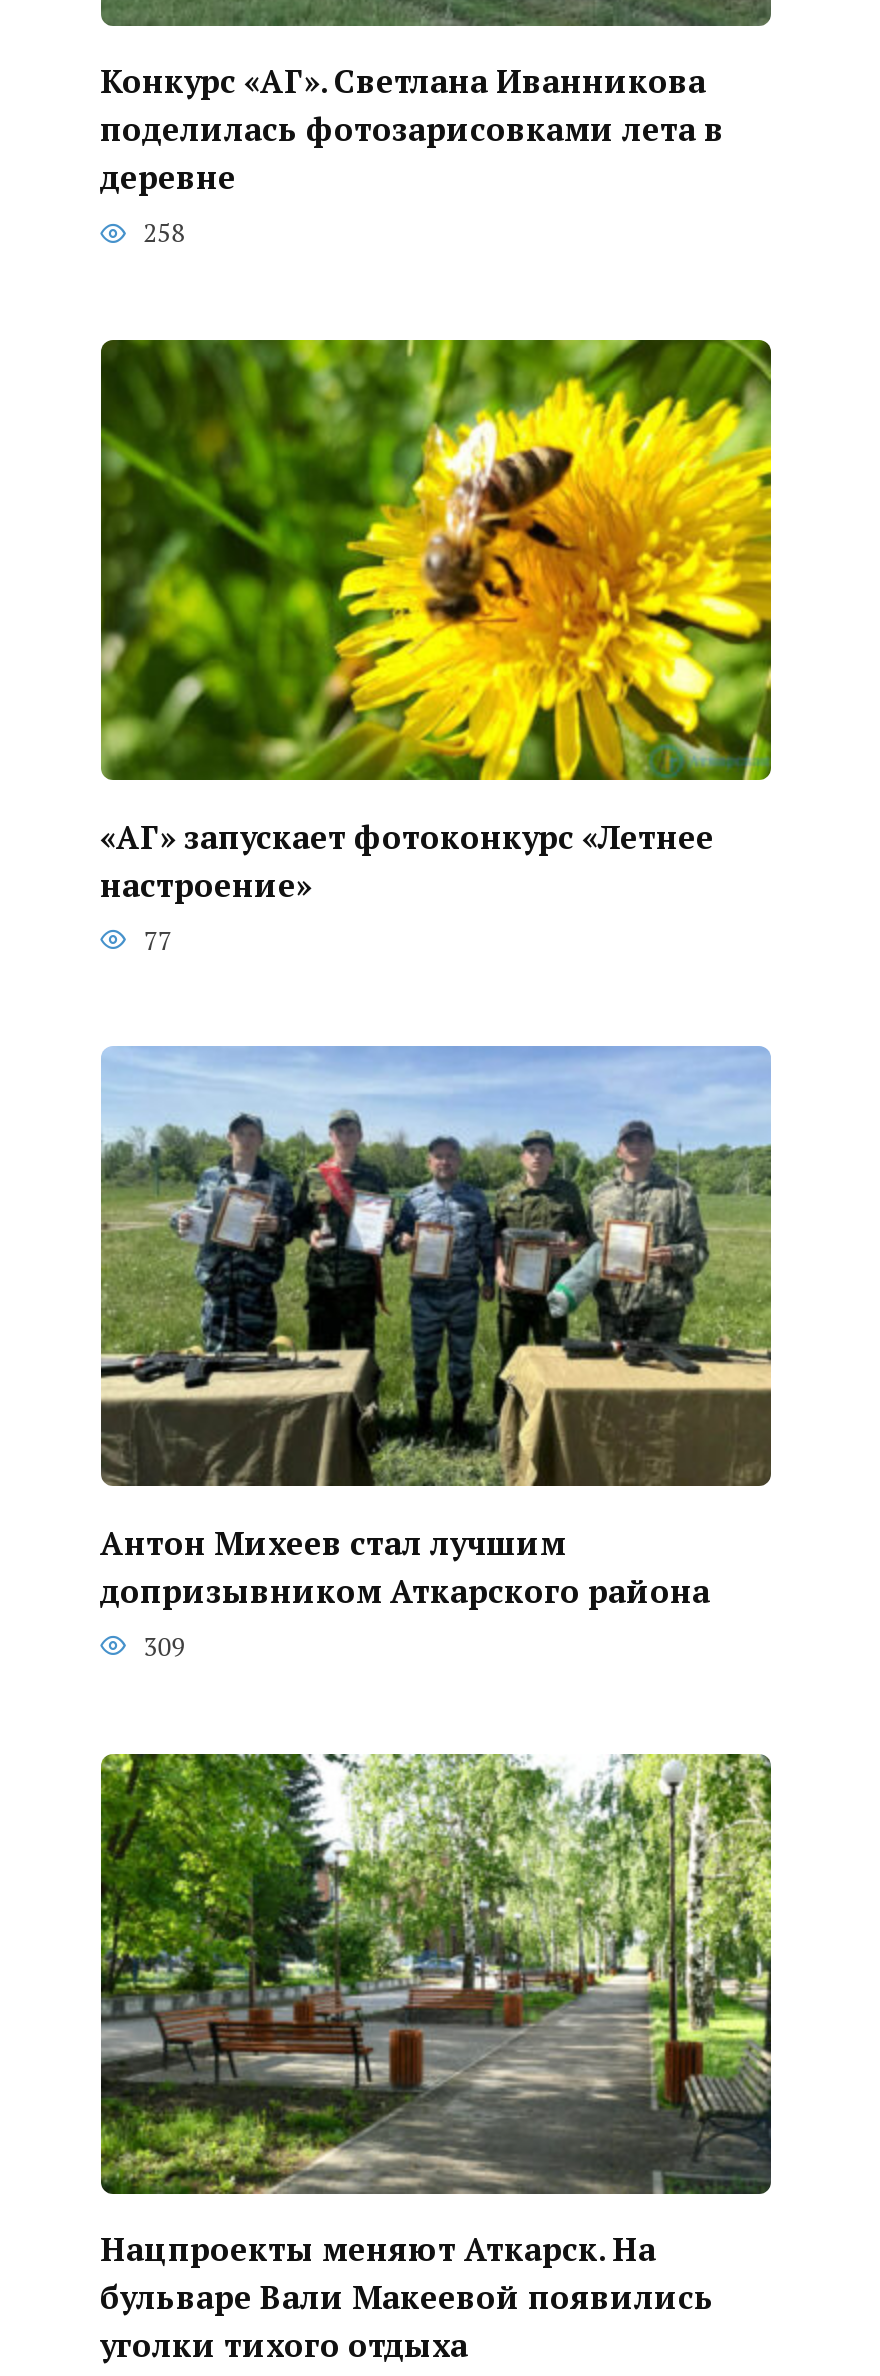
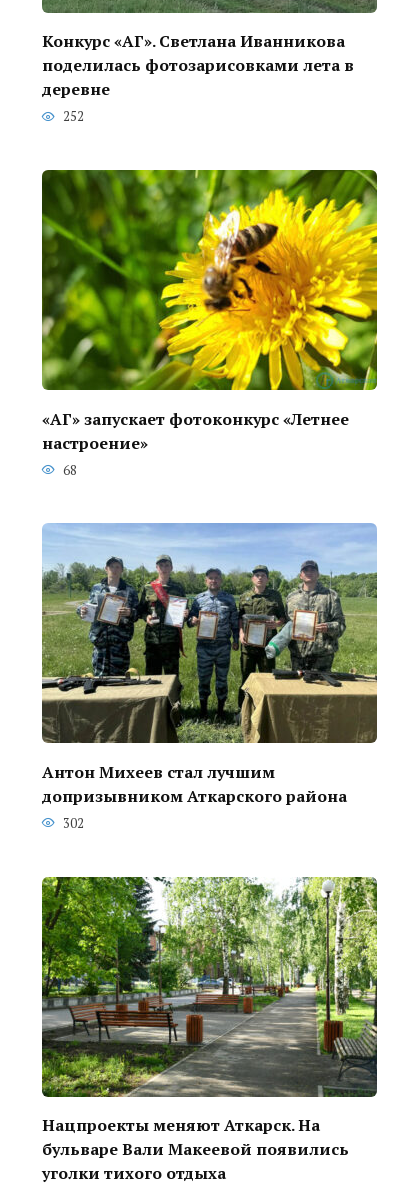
[143,217,185,251] 258 -> [63,108,84,125] 252
[143,923,171,957] 77 -> [63,462,77,479] 68
[143,1630,185,1664] 309 -> [63,815,84,832] 302

